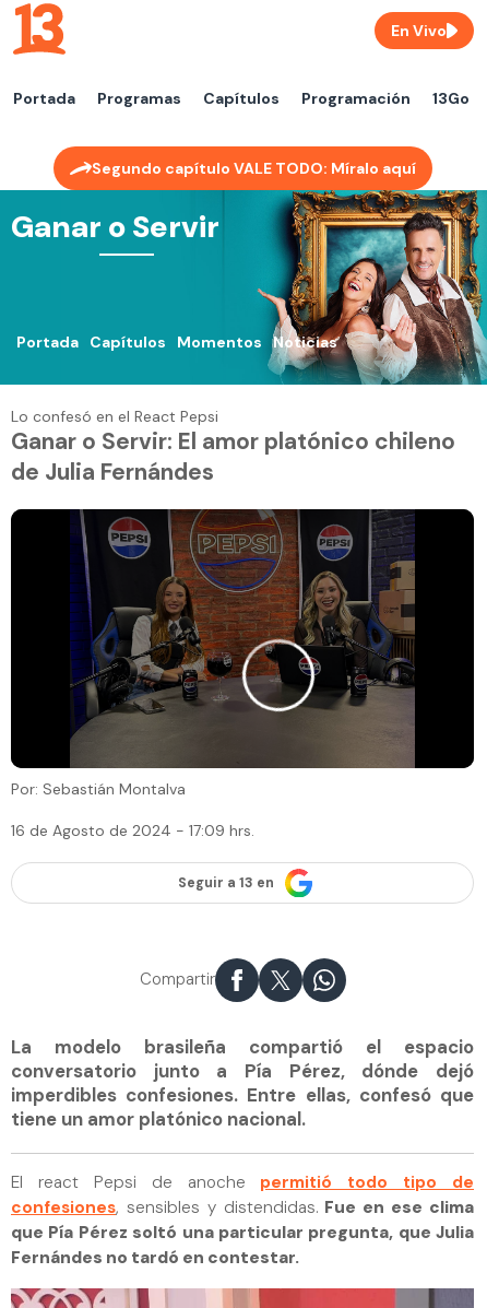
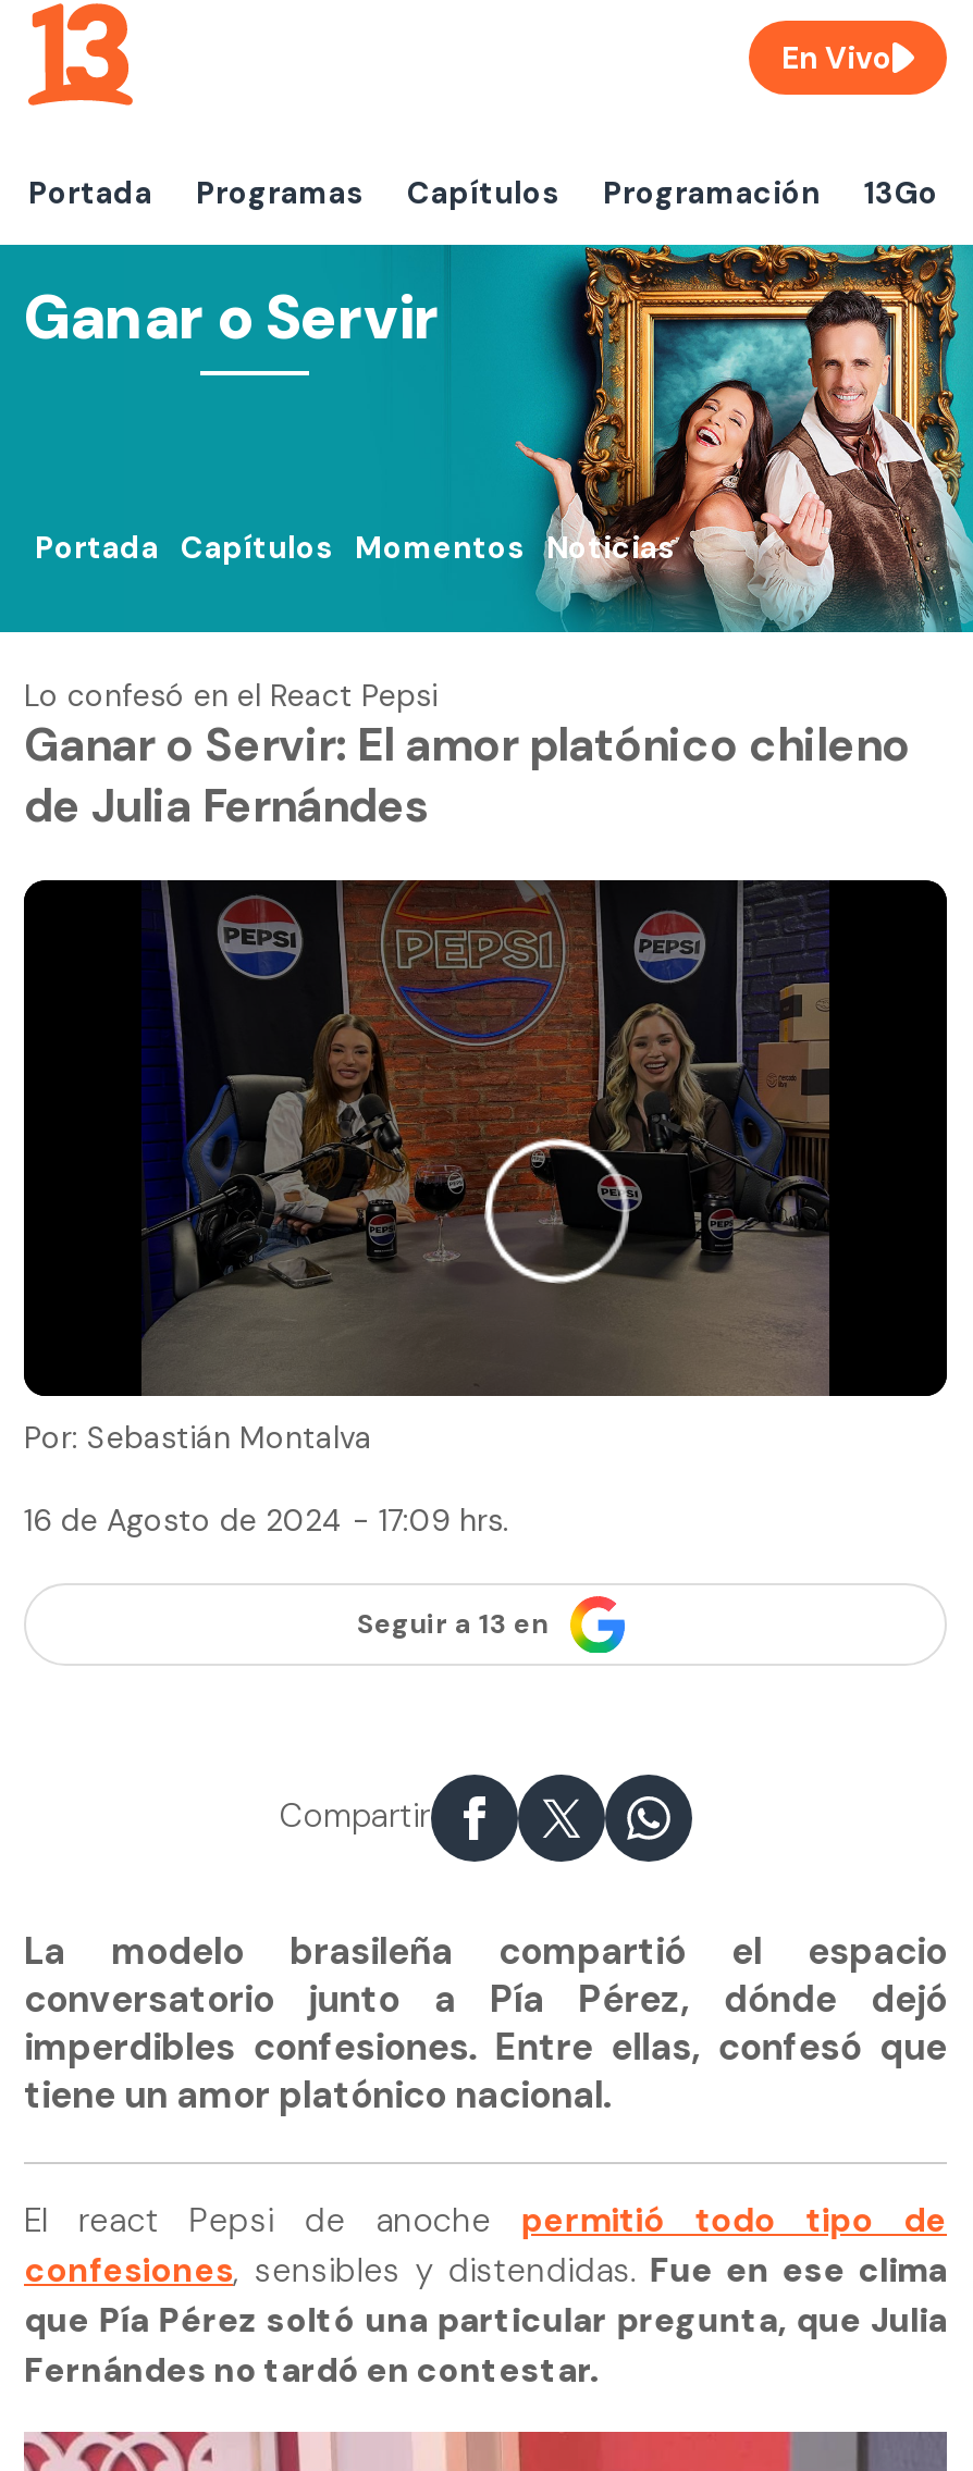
[91,158,415,178] Segundo capítulo VALE TODO: Míralo aquí -> none

